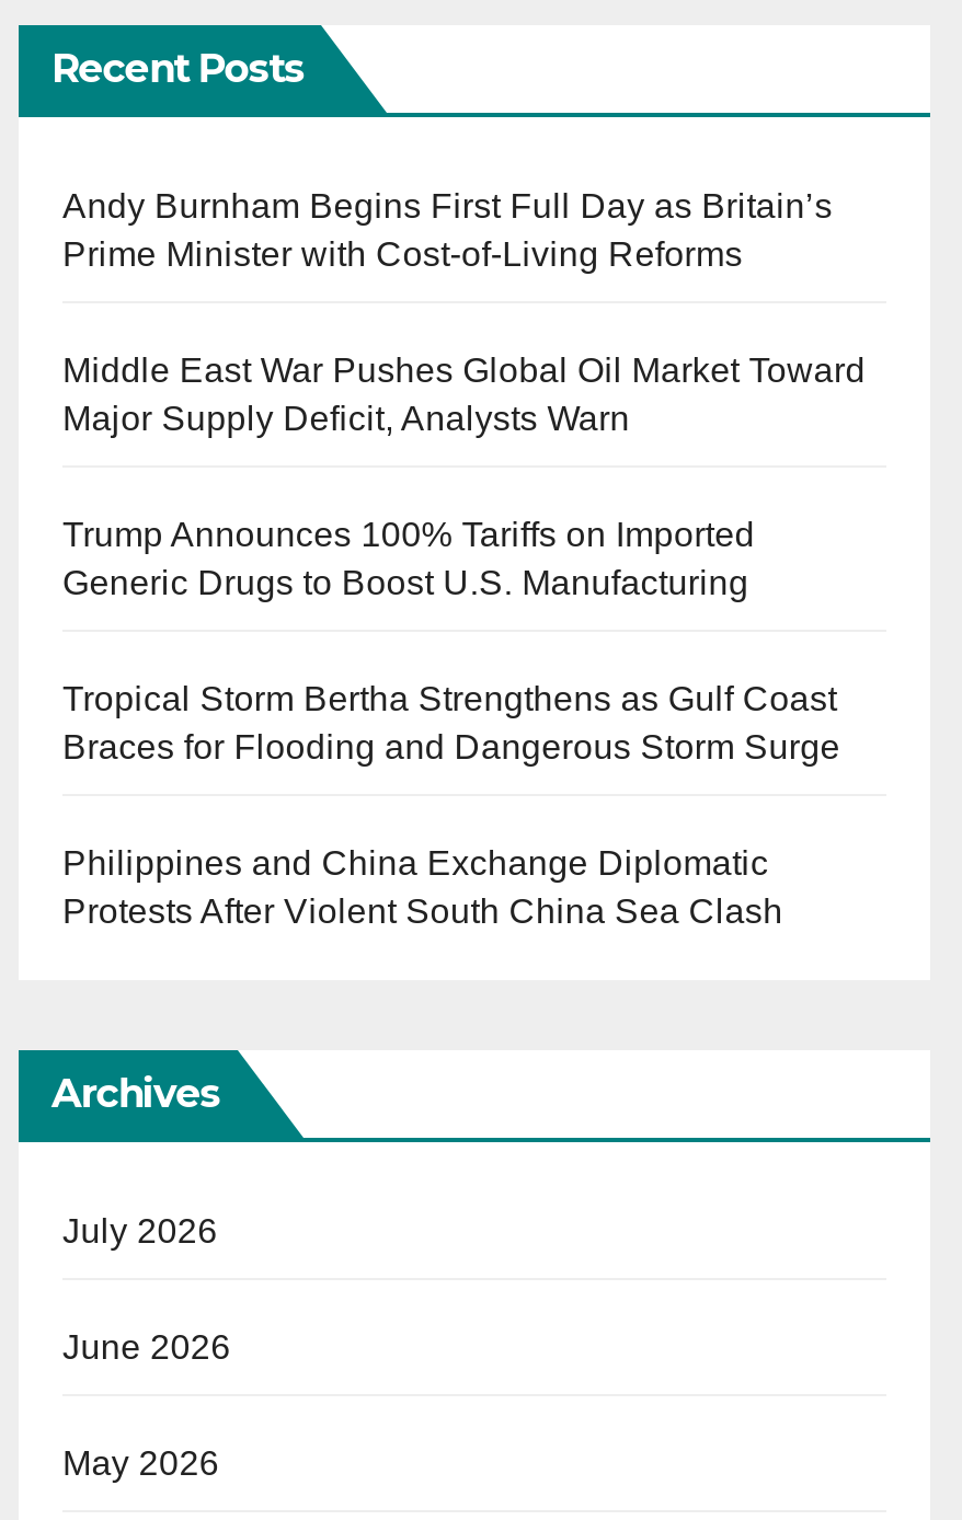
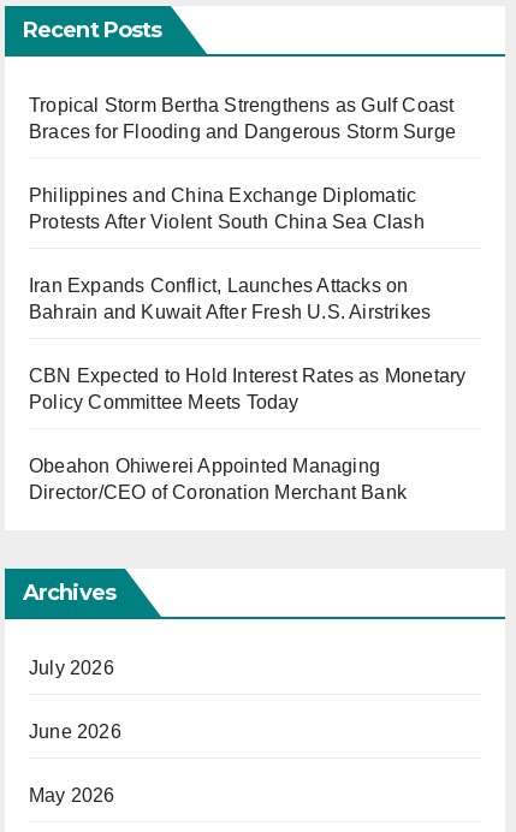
[62,186,865,600] Andy Burnham Begins First Full Day as Britain’s | Prime Minister with Cost-of-Living Reforms | Middle East War Pushes Global Oil Market Toward | Major Supply Deficit, Analysts Warn | Trump Announces 100% Tariffs on Imported | Generic Drugs to Boost U.S. Manufacturing -> none
moved [62,679,840,929] -> [29,95,456,232]: Tropical Storm Bertha Strengthens as Gulf Coast | Braces for Flooding and Dangerous Storm Surge | Philippines and China Exchange Diplomatic | Protests After Violent South China Sea Clash
none -> [29,275,466,502] Iran Expands Conflict, Launches Attacks on | Bahrain and Kuwait After Fresh U.S. Airstrikes | CBN Expected to Hold Interest Rates as Monetary | Policy Committee Meets Today | Obeahon Ohiwerei Appointed Managing | Director/CEO of Coronation Merchant Bank

